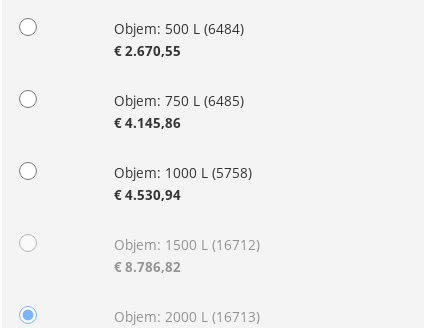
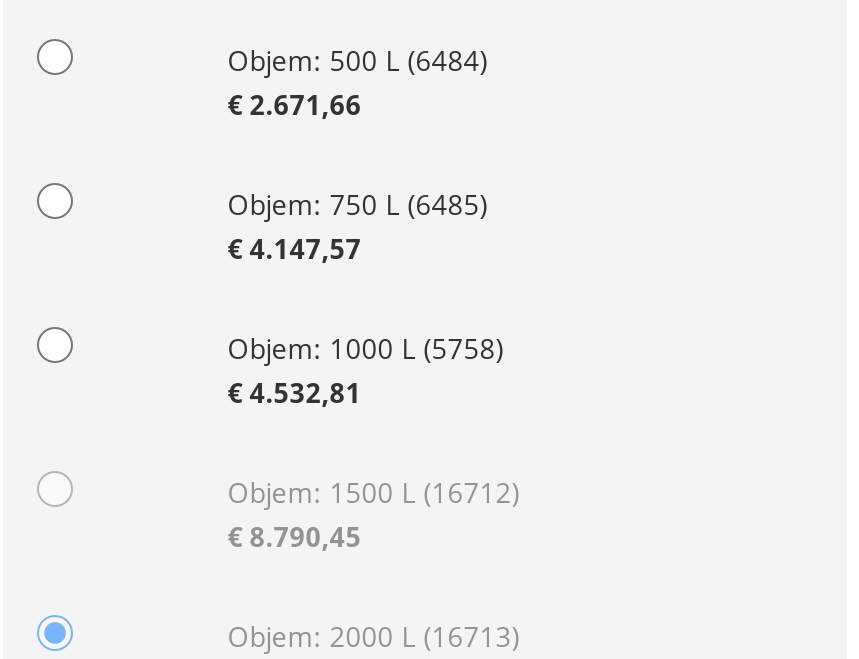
[114,41,181,59] €2.670,55 -> [228,86,362,122] €2.671,66
[114,113,181,131] €4.145,86 -> [228,230,362,266] €4.147,57
[114,185,181,203] €4.530,94 -> [228,374,362,410] €4.532,81
[114,257,181,275] €8.786,82 -> [228,518,362,554] €8.790,45

